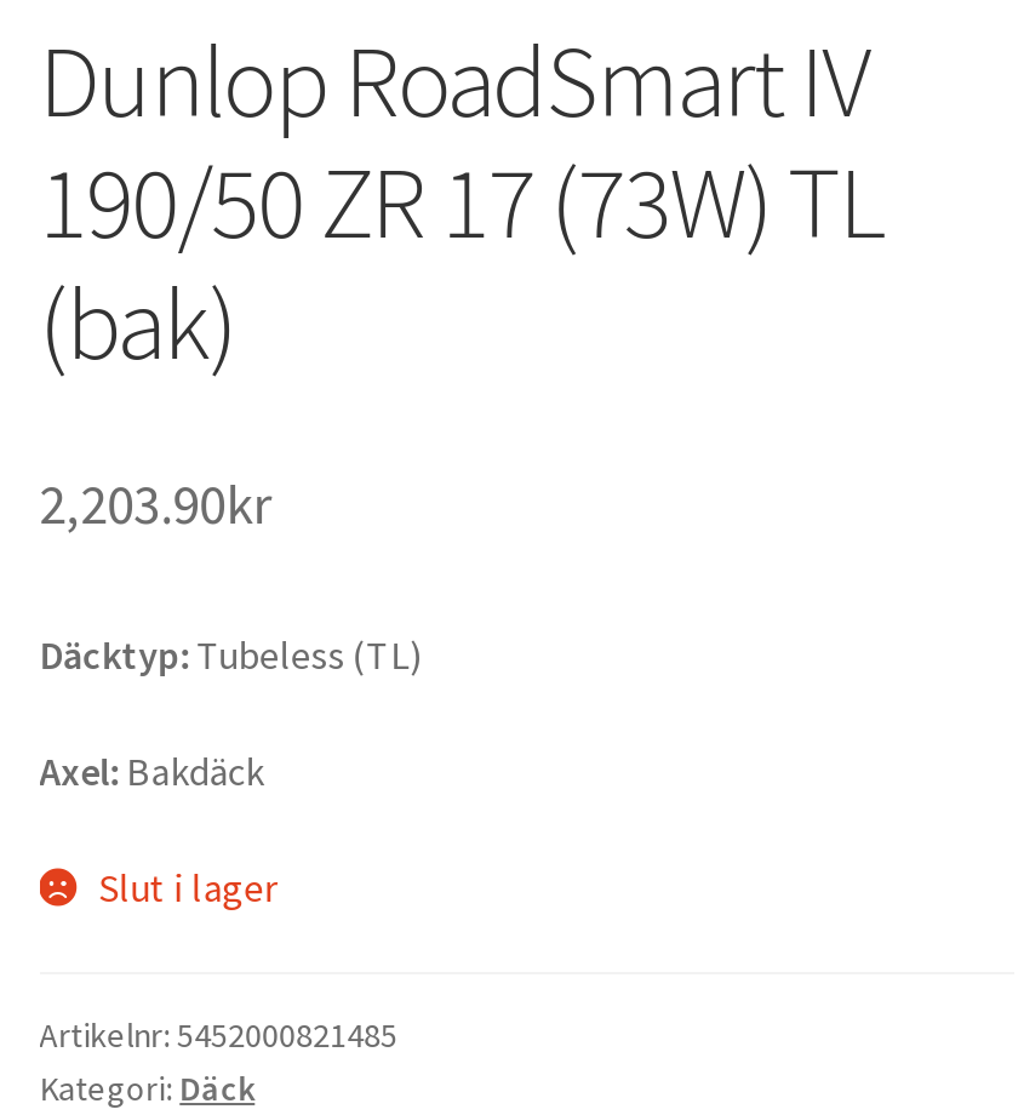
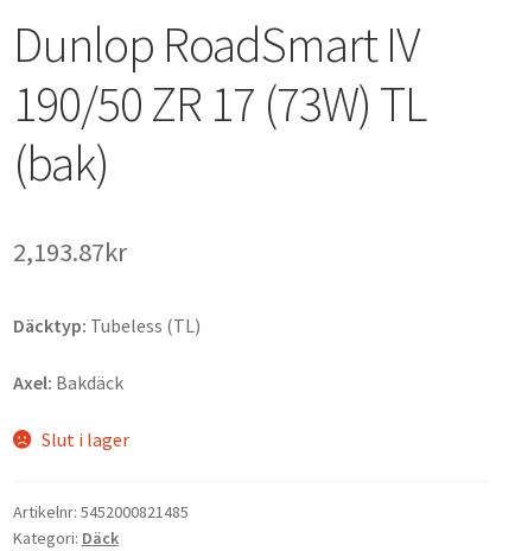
[39,471,272,539] 2,203.90kr -> [13,235,126,269] 2,193.87kr

